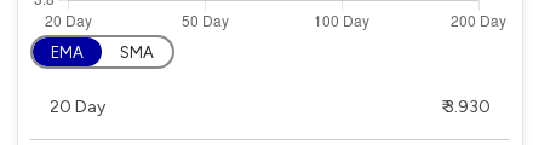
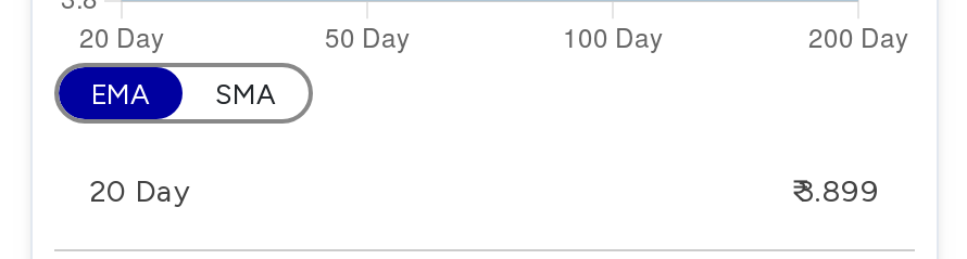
[441,97,491,117] ₹ 3.930 -> [791,173,880,210] ₹ 3.899

